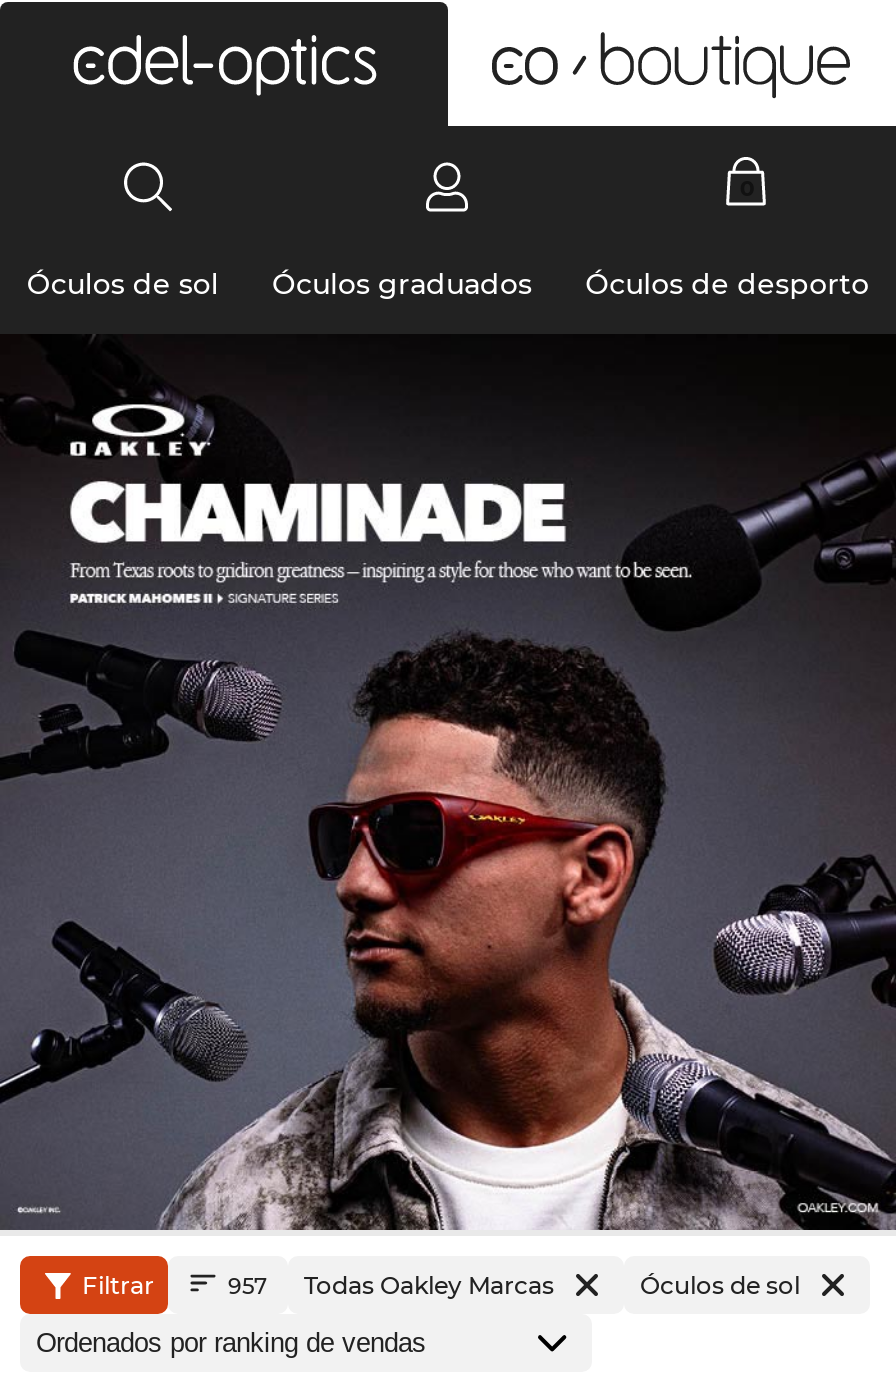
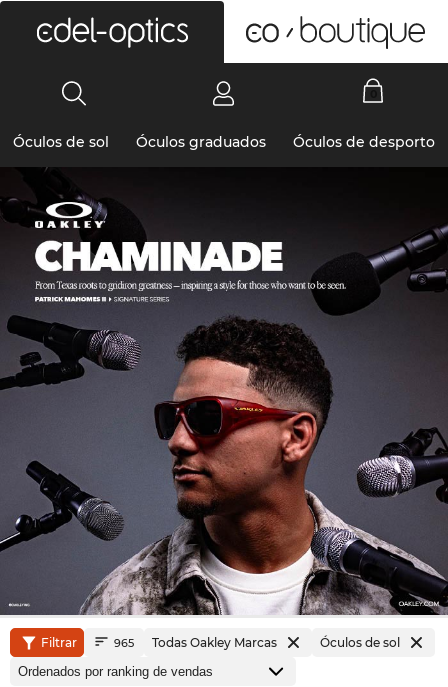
[228,1270,554,1300] 957 Todas Oakley Marcas -> [114,635,277,650] 965 Todas Oakley Marcas

